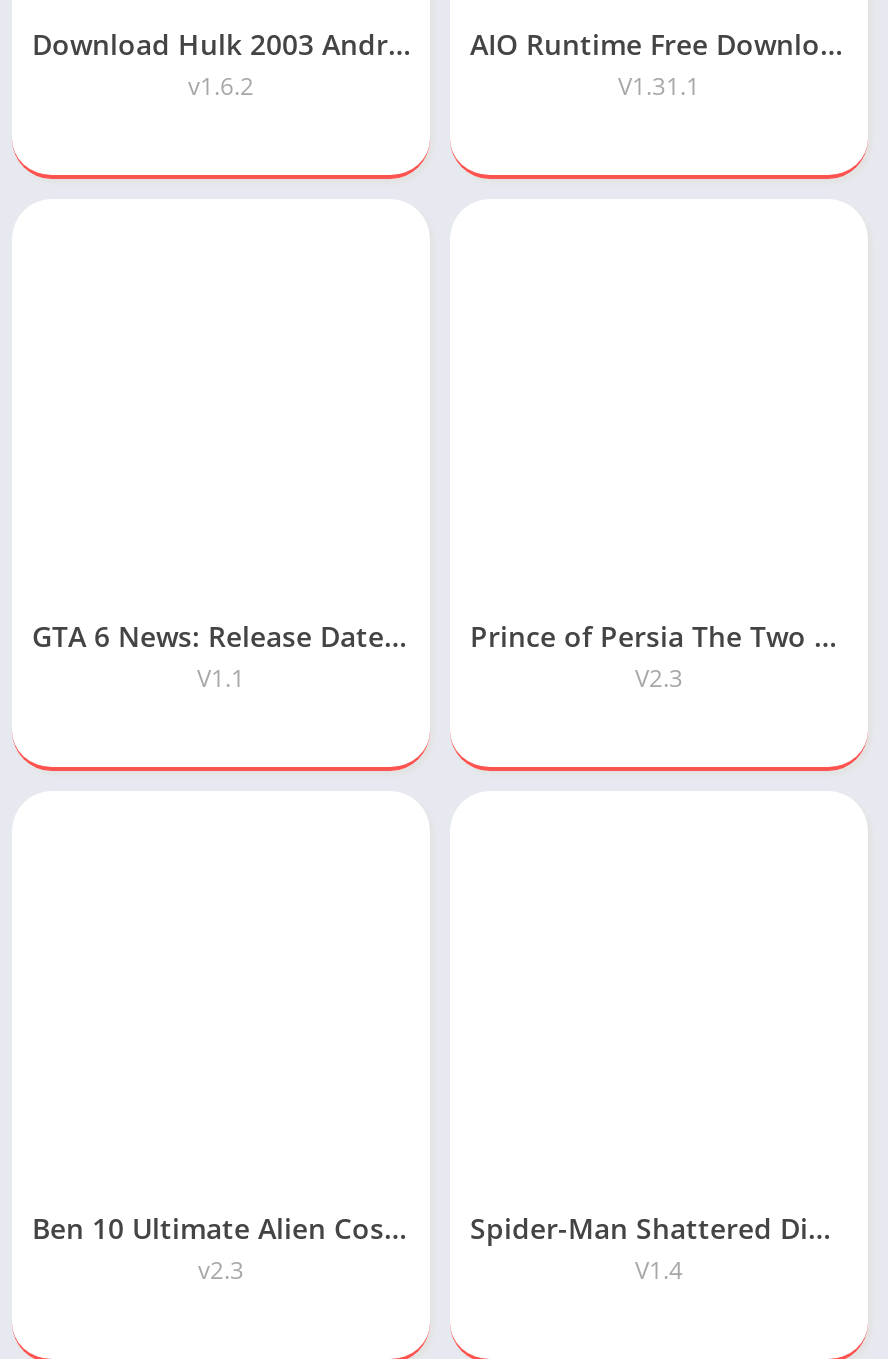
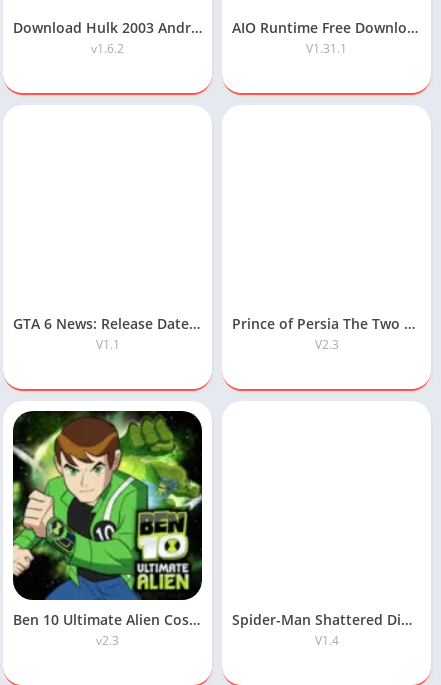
none -> [12,410,203,601] [image]

